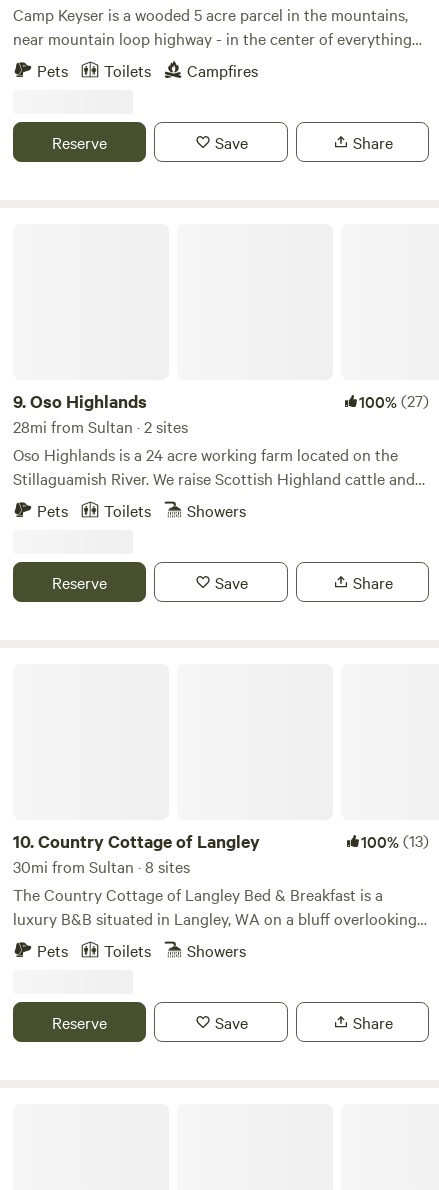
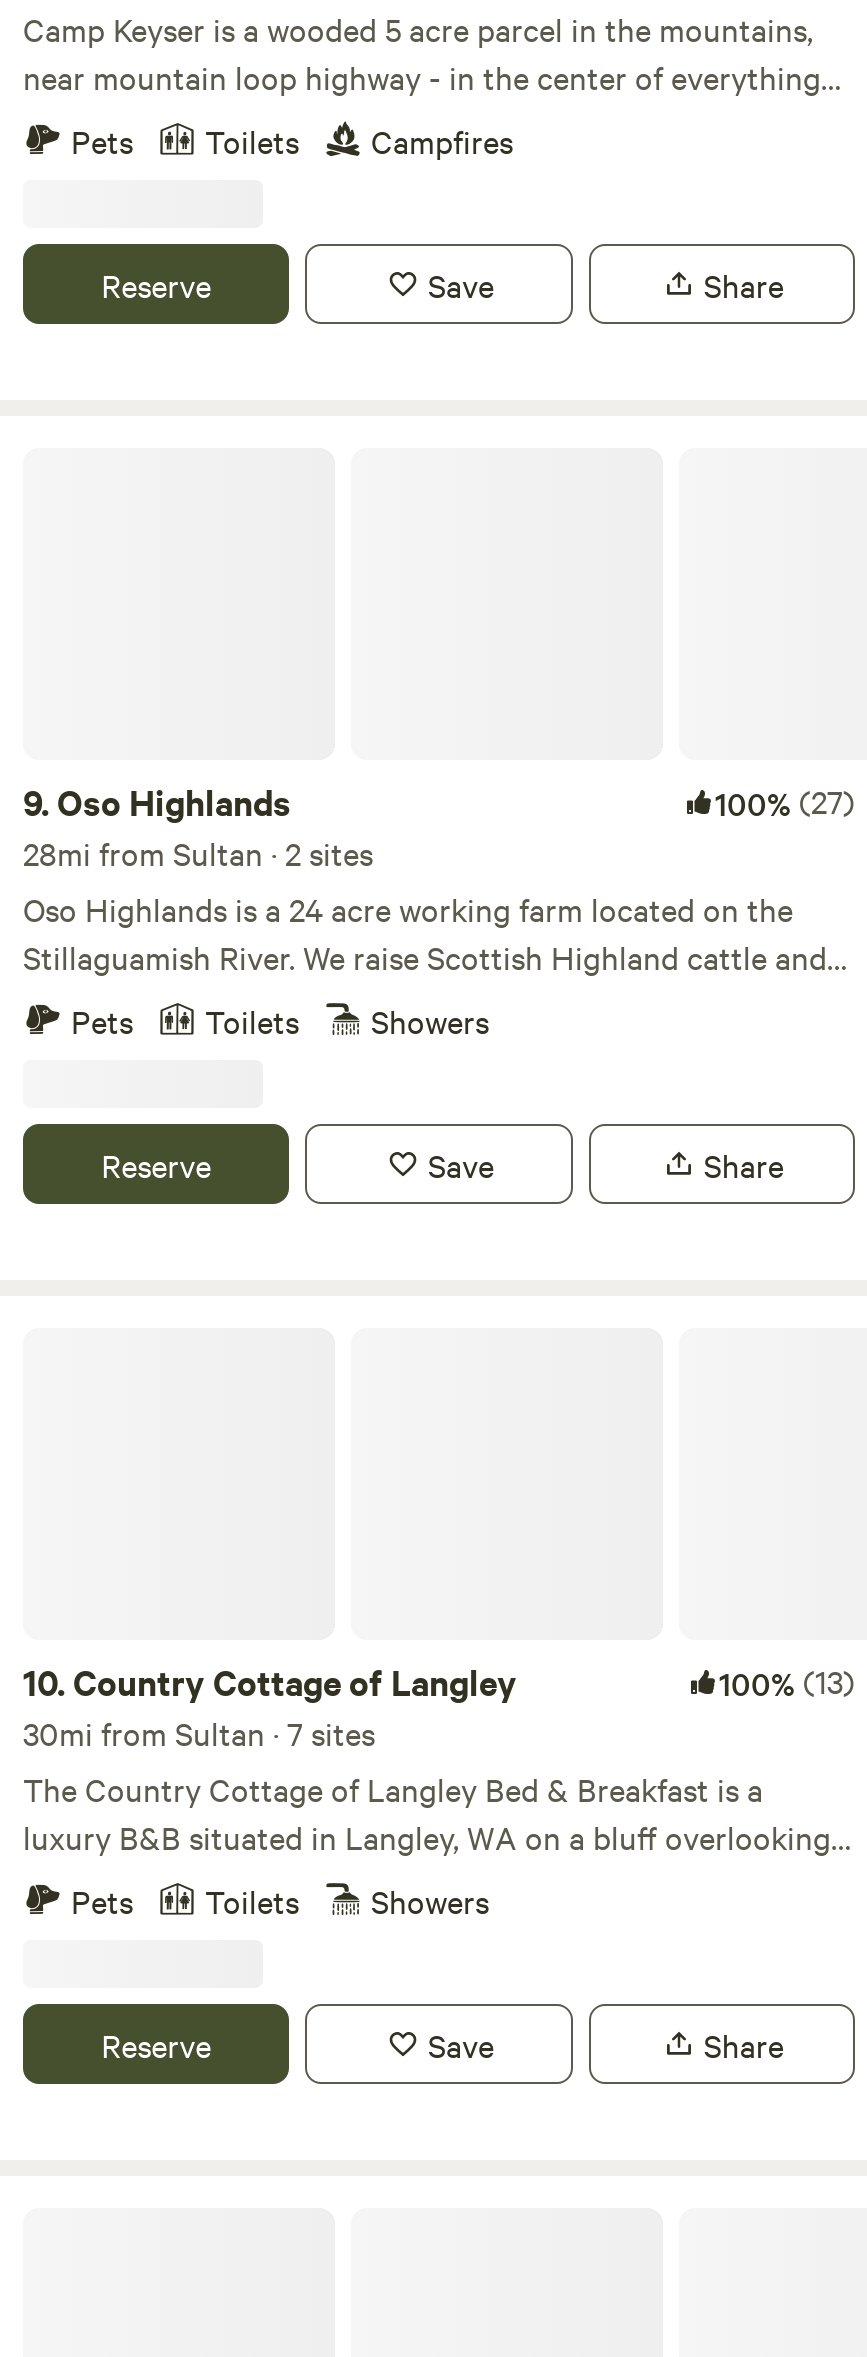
[13,855,190,877] 30mi from Sultan · 8 sites -> [23,1710,375,1754] 30mi from Sultan · 7 sites

